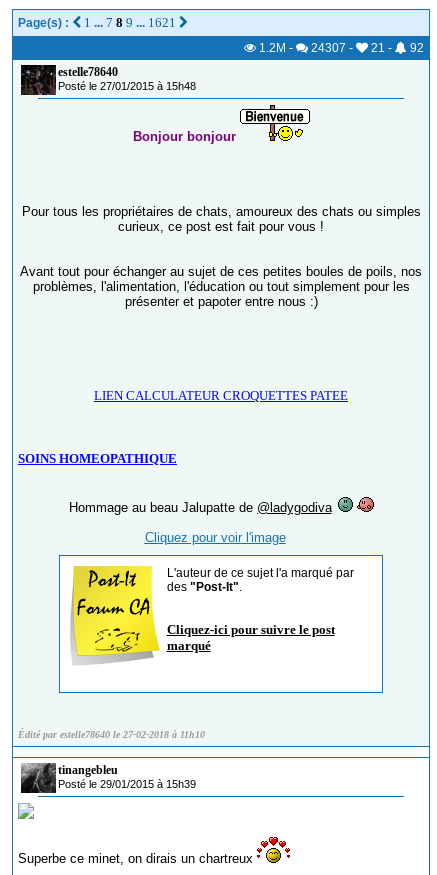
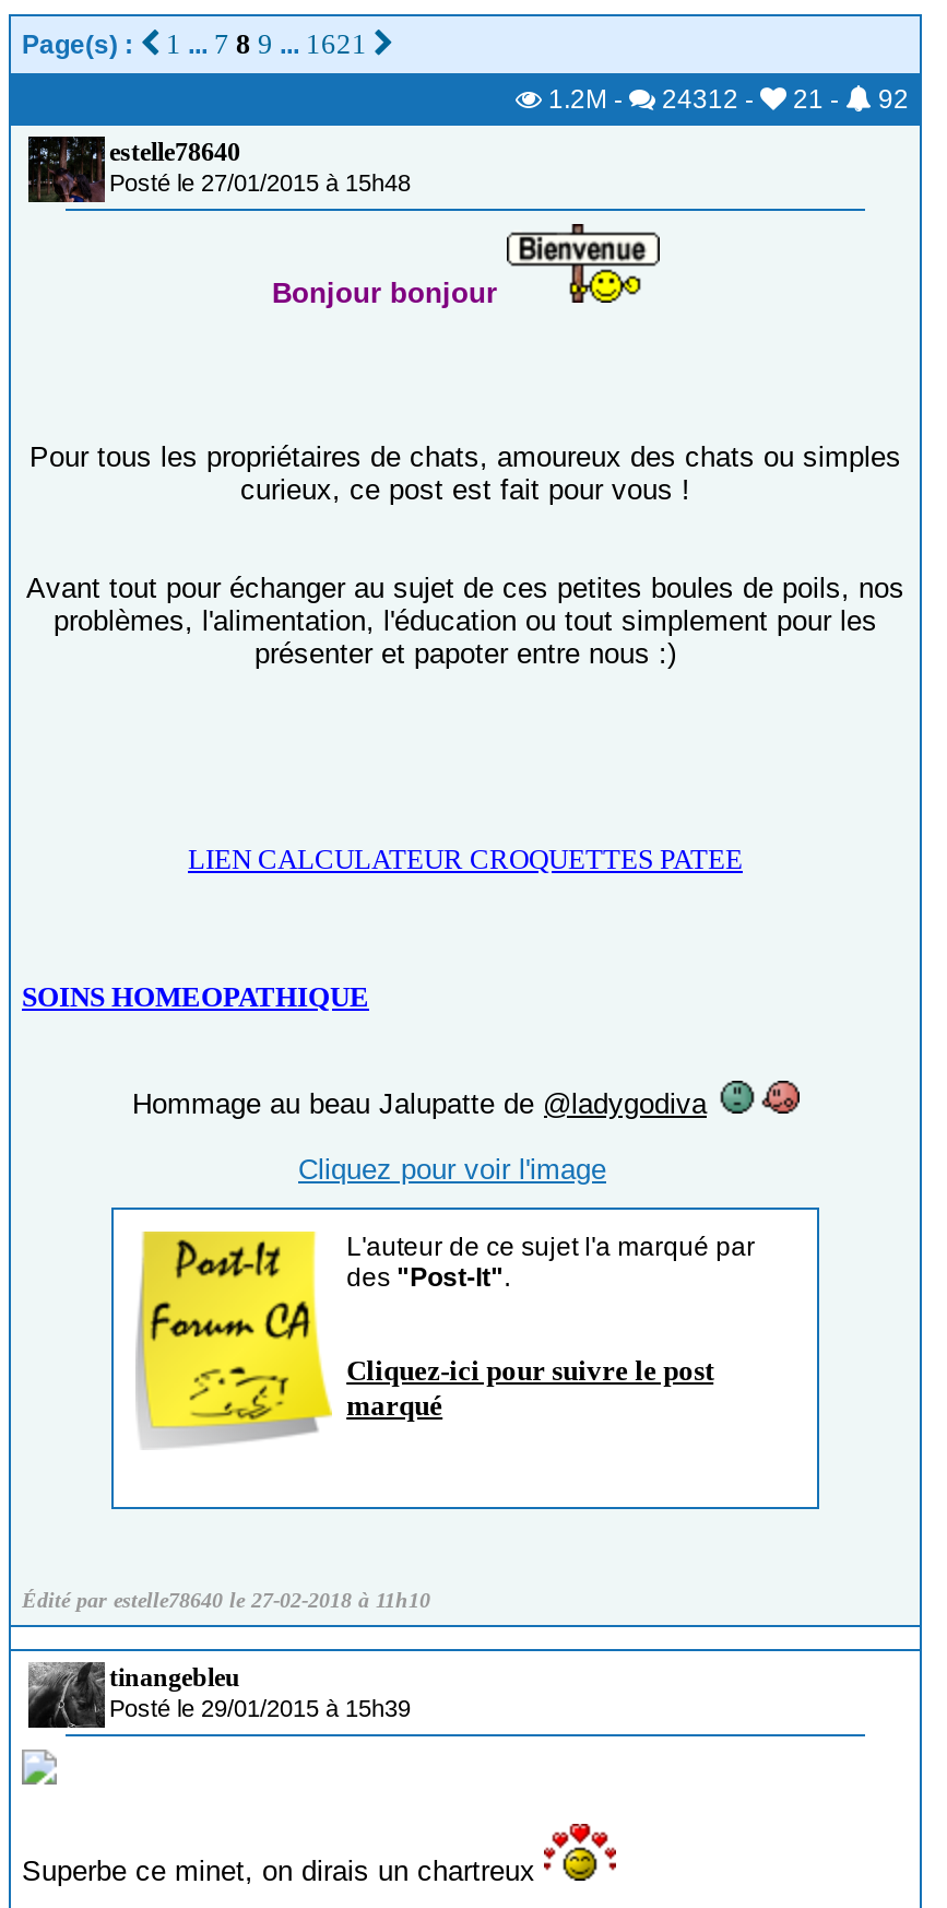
[256,41,424,55] 1.2M - 24307 - 21 - 92 -> [542,84,909,115] 1.2M - 24312 - 21 - 92

